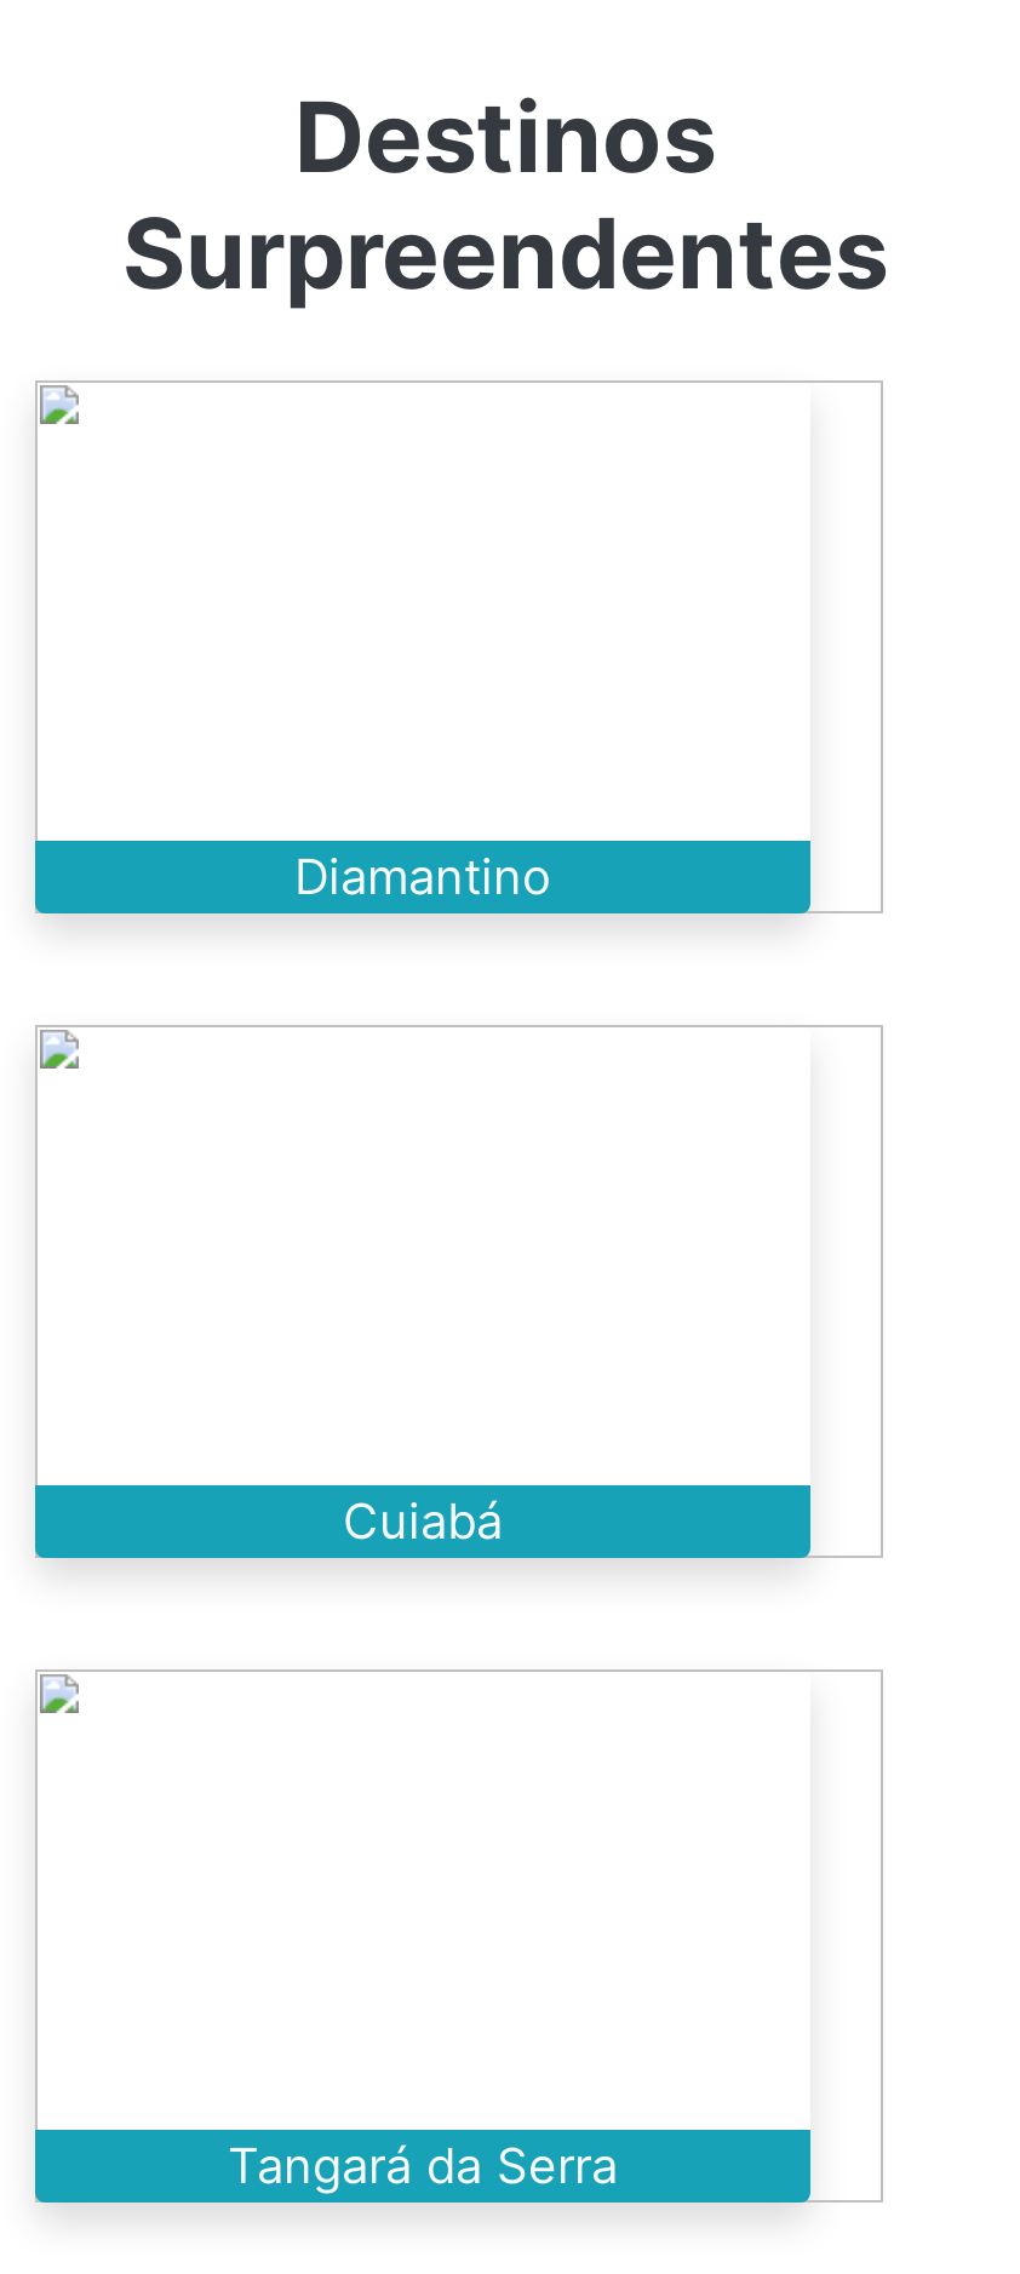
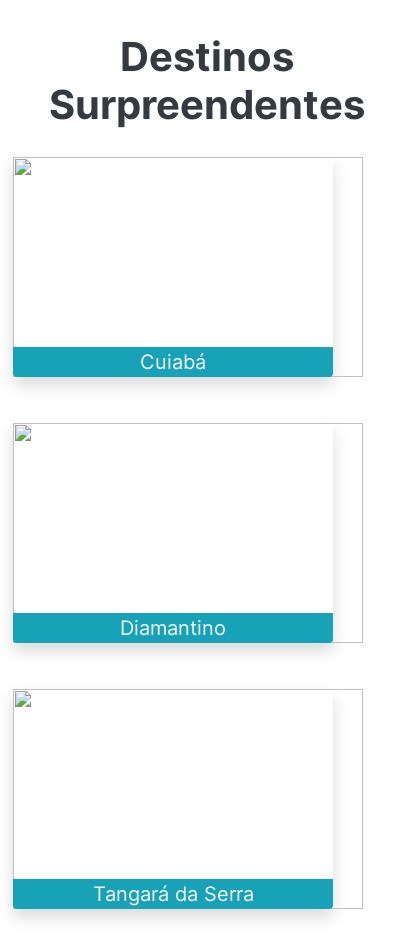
moved [294,847,551,905] -> [120,615,226,639]: Diamantino
moved [343,1491,503,1550] -> [140,349,206,373]: Cuiabá

